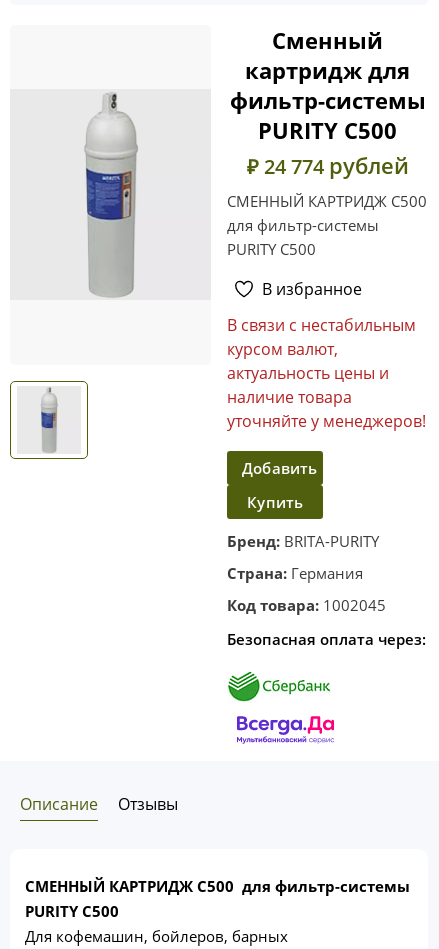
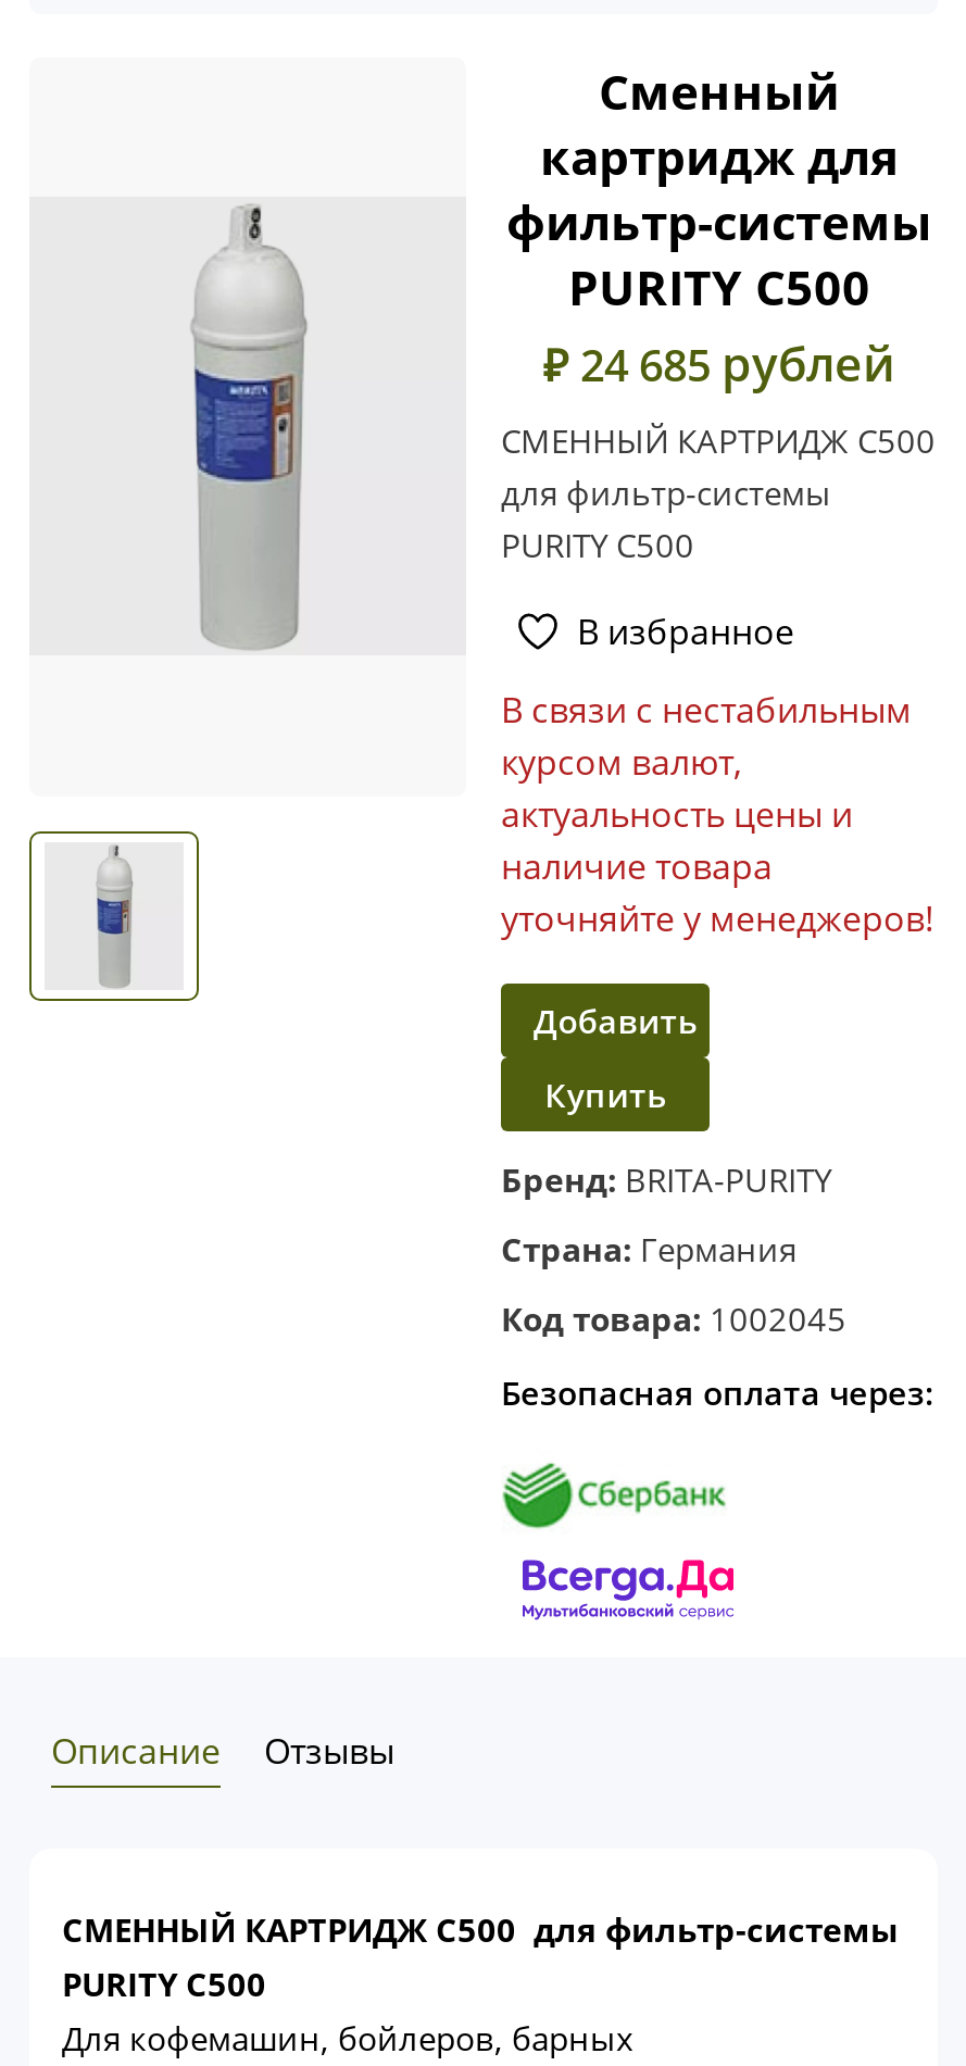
[246,149,408,179] ₽ 24 774 рублей -> [543,328,895,393] ₽ 24 685 рублей

